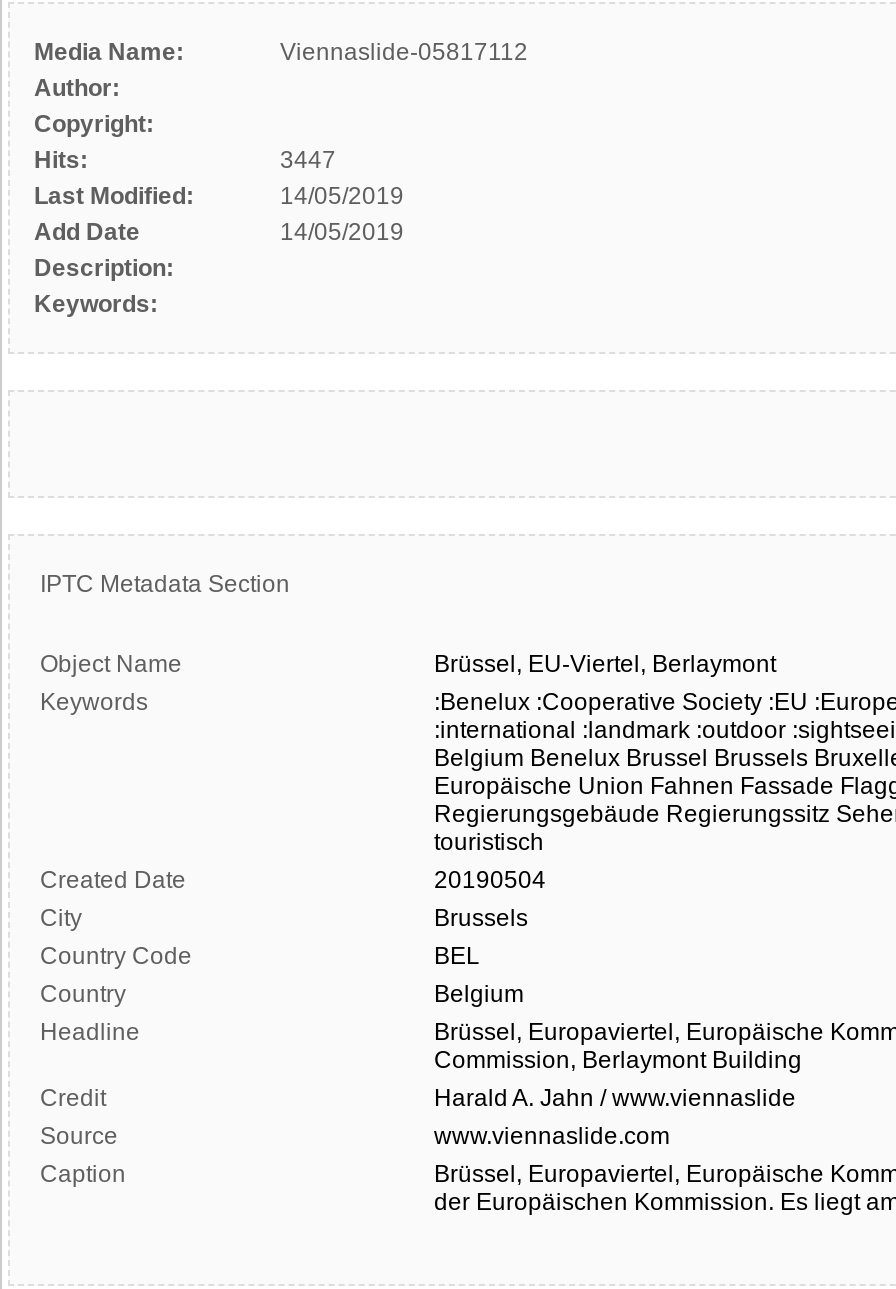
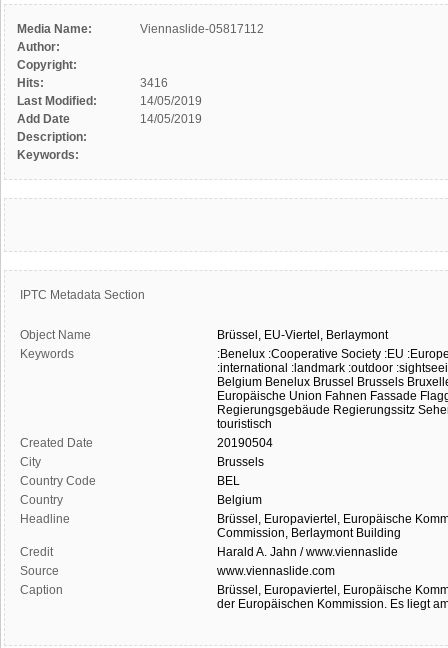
[280,146,336,174] 3447 -> [140,76,168,90] 3416

